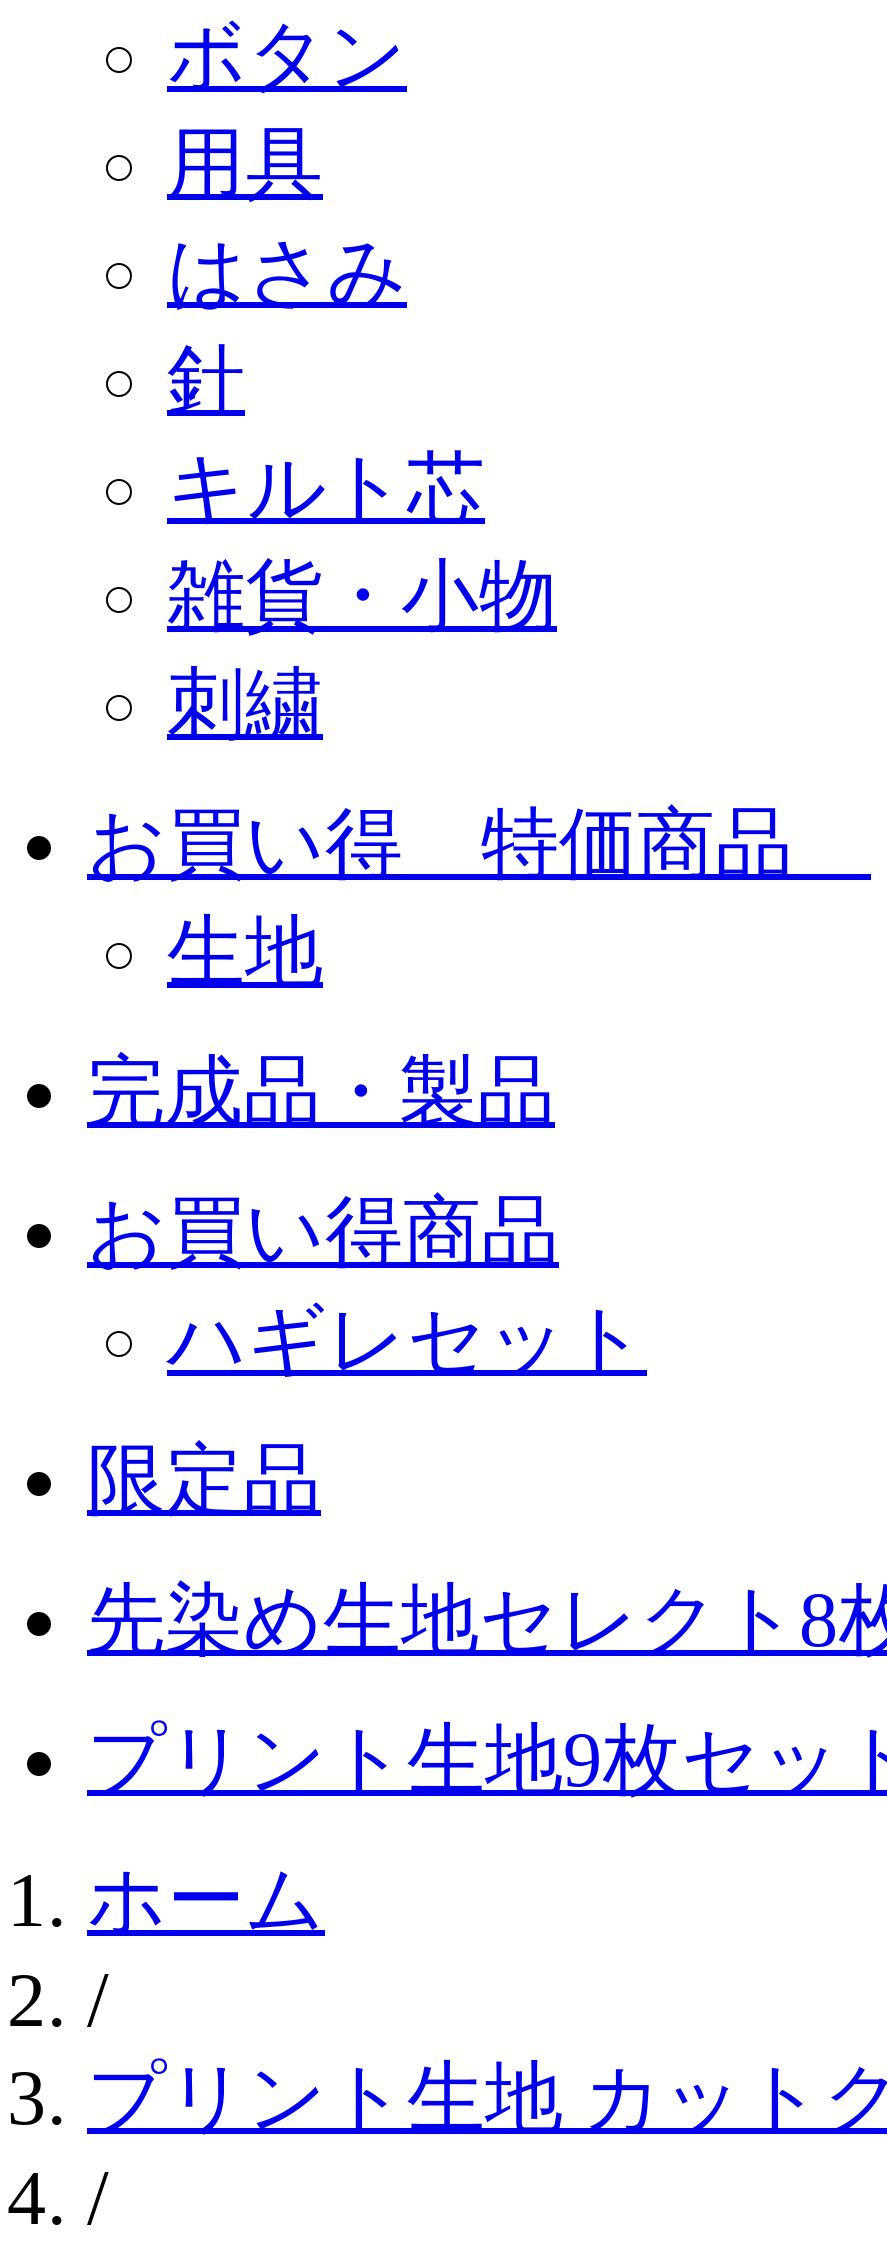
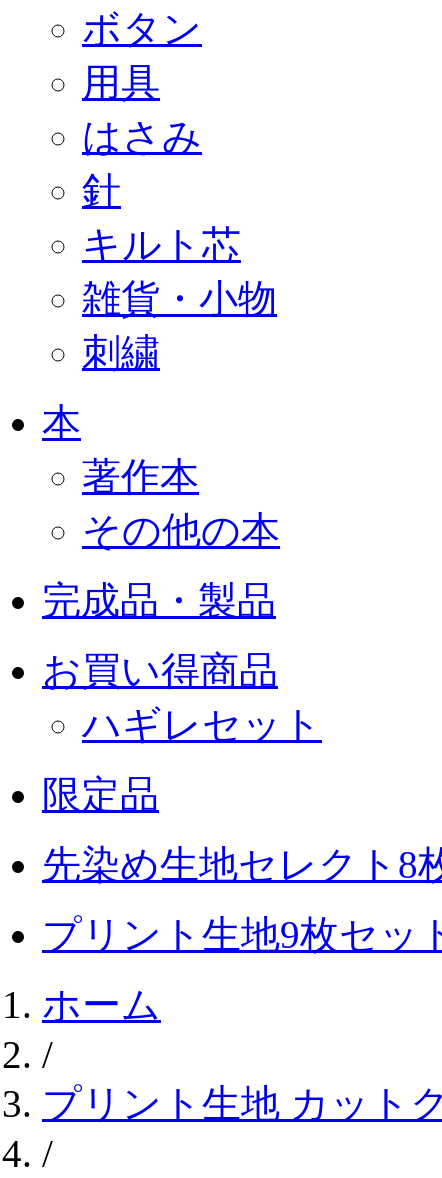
[87,800,871,994] お買い得 特価商品 | 生地 -> [42,401,280,552] 本 | 著作本 | その他の本

